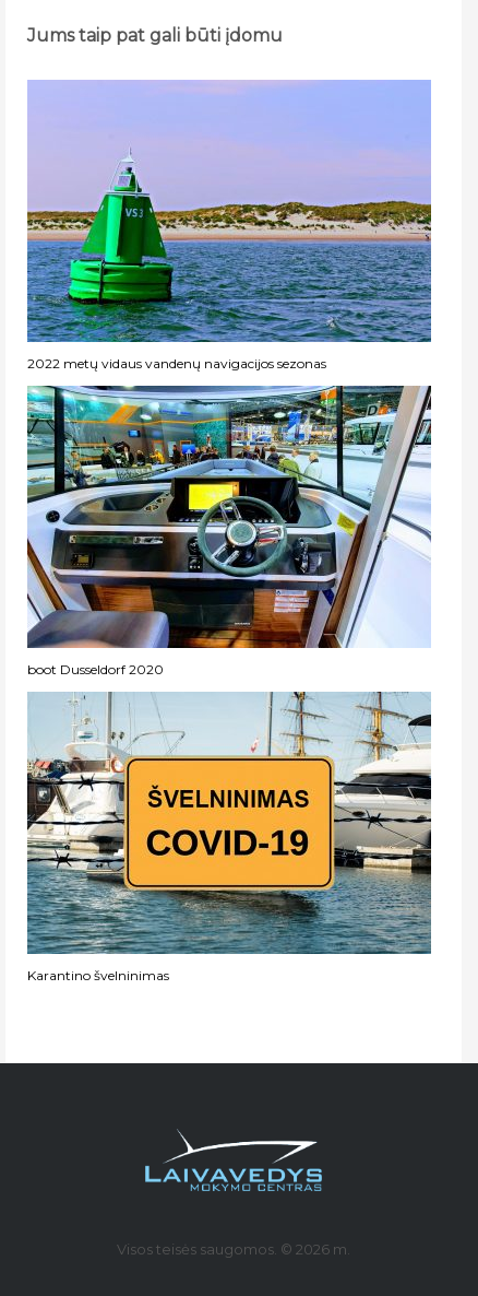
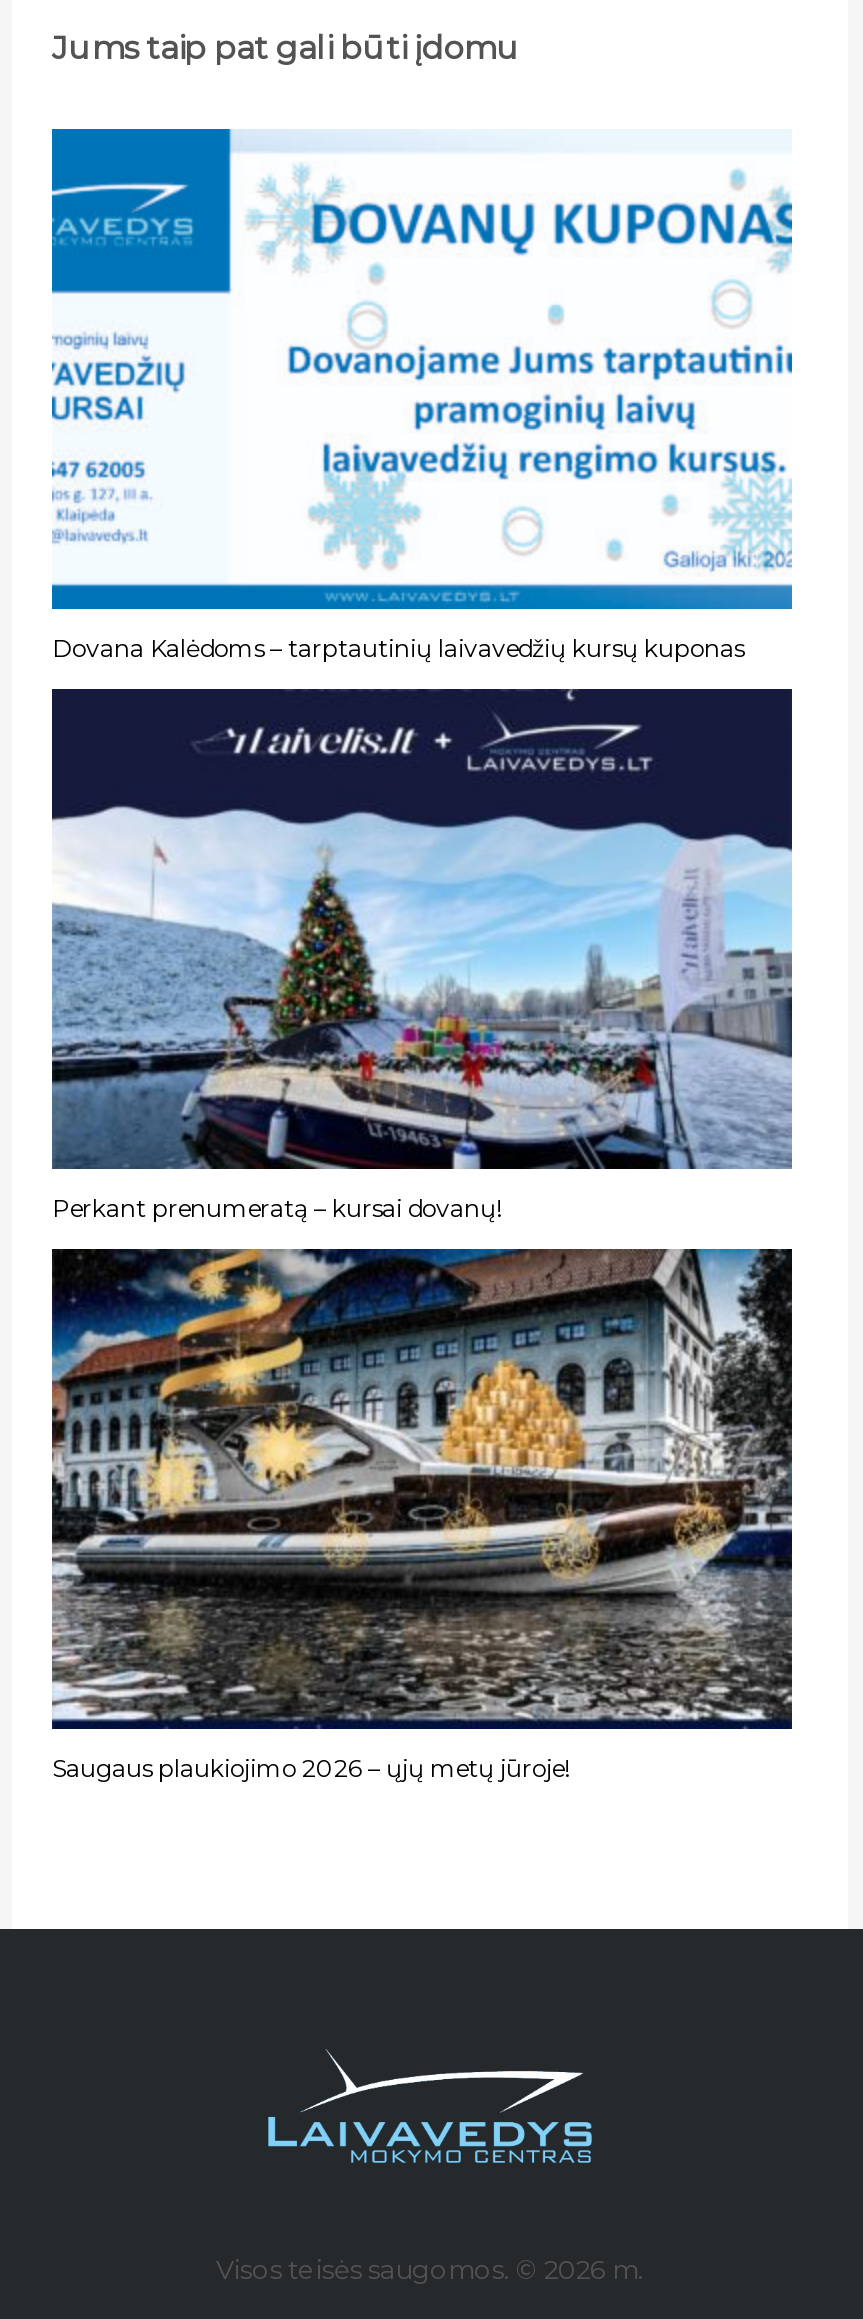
[26,80,432,371] [image] | 2022 metų vidaus vandenų navigacijos sezonas -> [50,127,794,662] [image] | Dovana Kalėdoms – tarptautinių laivavedžių kursų kuponas
[26,385,432,677] [image] | boot Dusseldorf 2020 -> [50,687,794,1222] [image] | Perkant prenumeratą – kursai dovanų!
[26,692,431,983] [image] | Karantino švelninimas -> [50,1247,794,1782] [image] | Saugaus plaukiojimo 2026 – ųjų metų jūroje!

